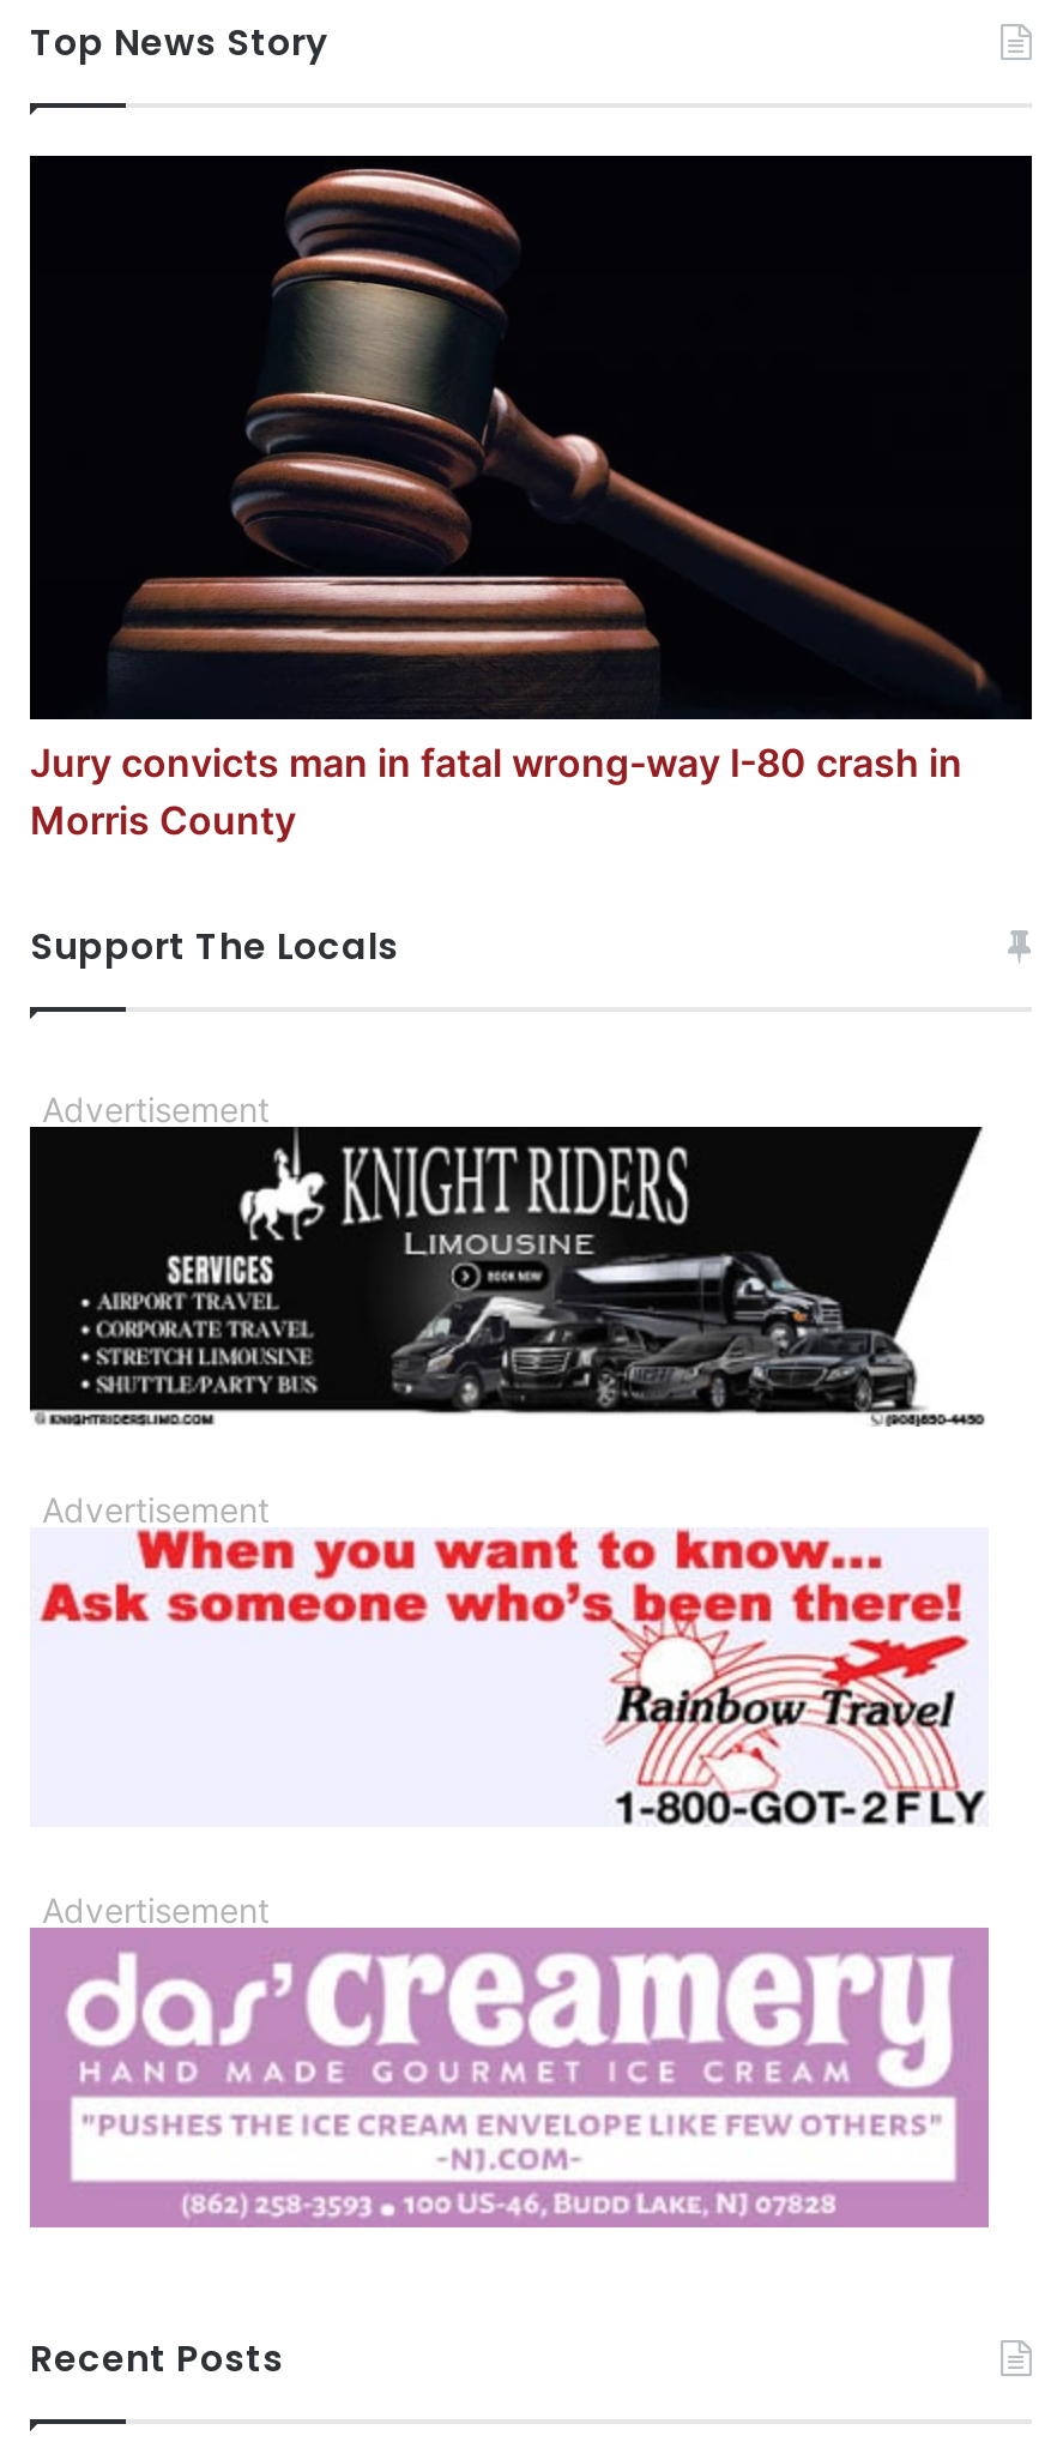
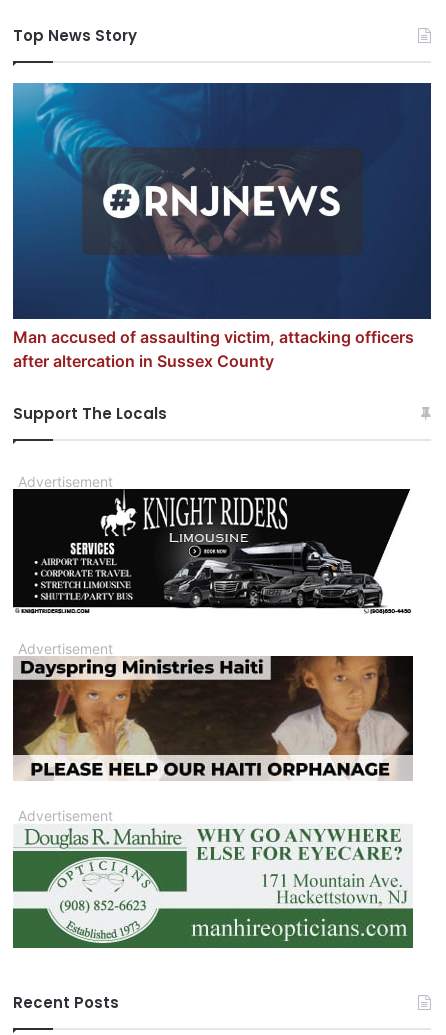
[28,153,1032,845] [image] | Jury convicts man in fatal wrong-way I-80 crash in | Morris County -> [12,82,431,371] [image] | Man accused of assaulting victim, attacking officers | after altercation in Sussex County
[30,1527,989,1827] [image] -> [12,655,414,781] [image]
[30,1925,989,2230] [image] -> [12,822,414,949] [image]

